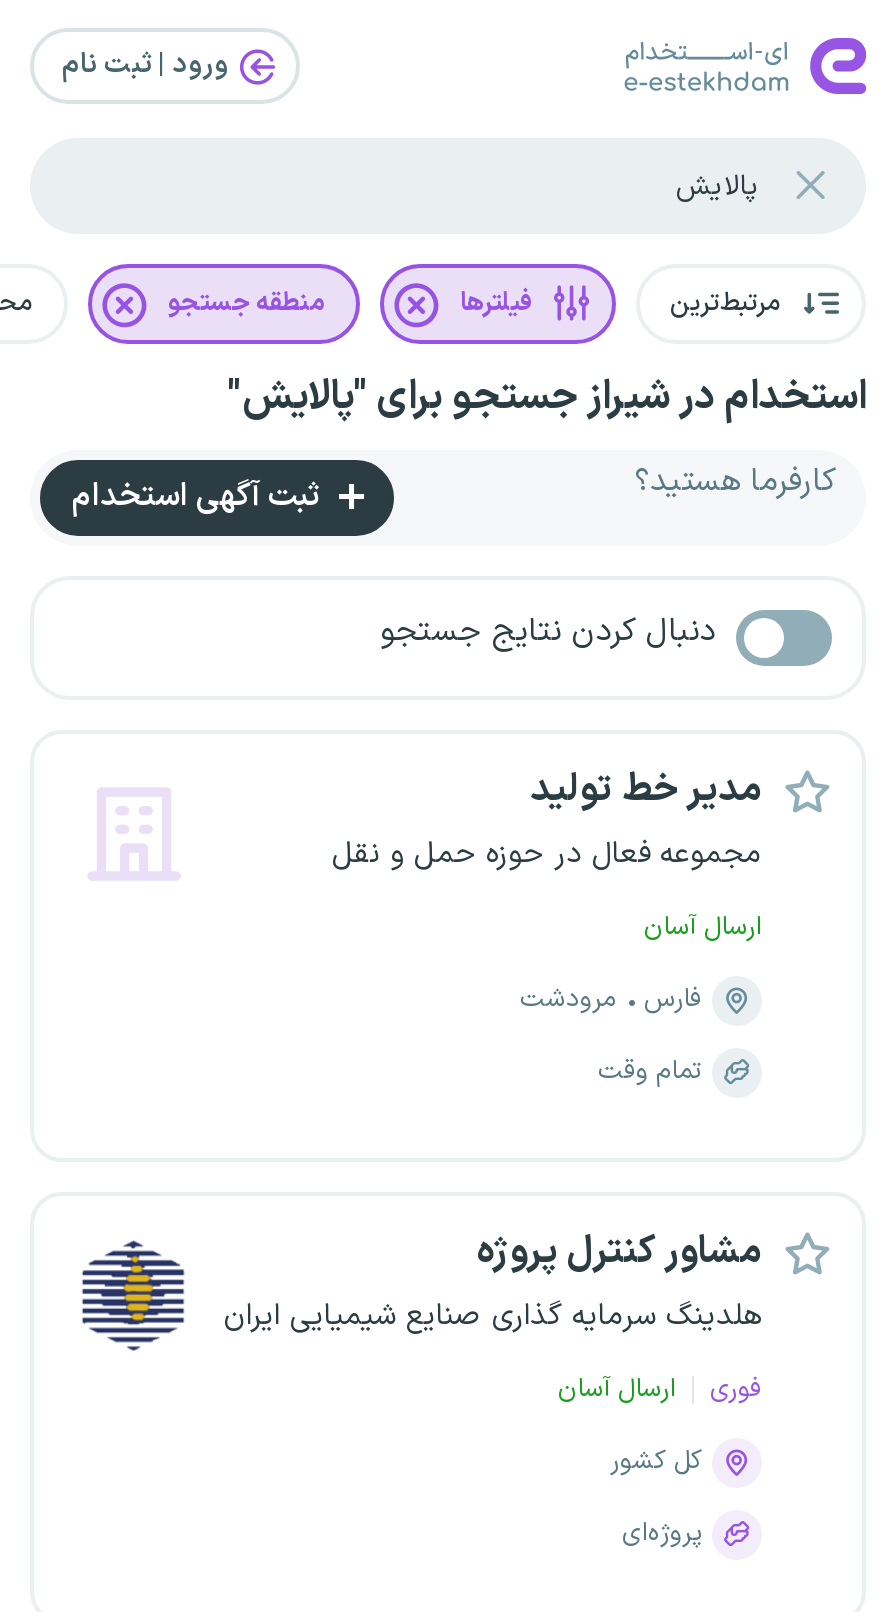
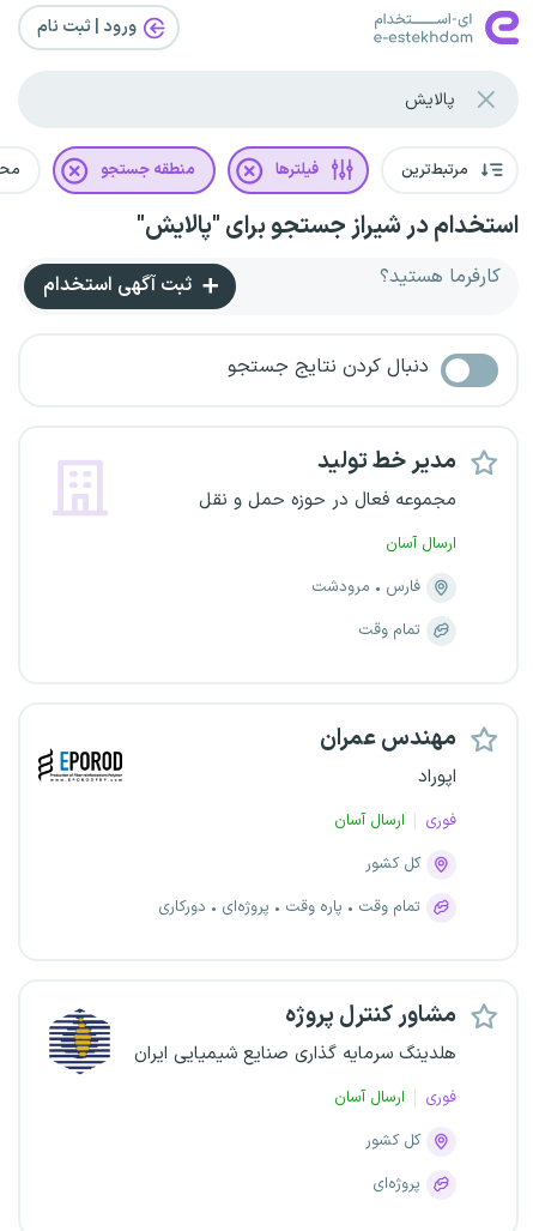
none -> [37,722,456,919] [image] | مهندس عمران | اپوراد | فوری | ارسال آسان | کل کشور | تمام وقت | پاره وقت | پروژه‌ای | دورکاری

